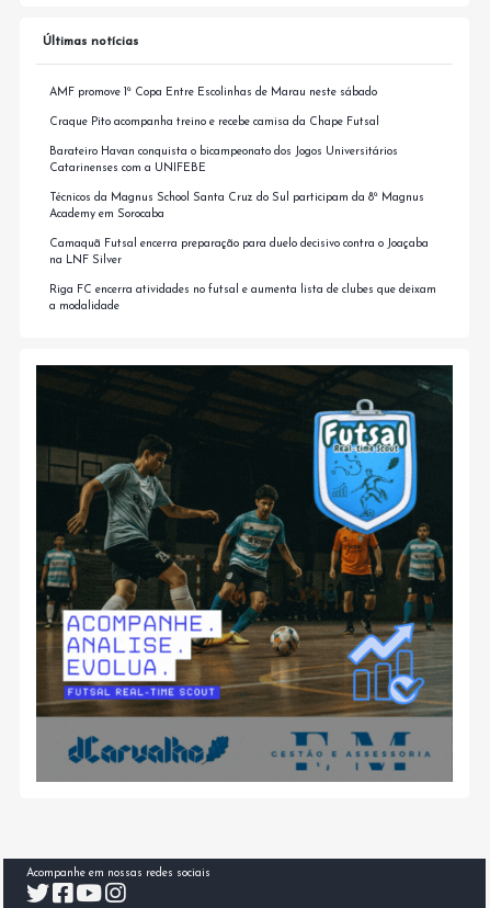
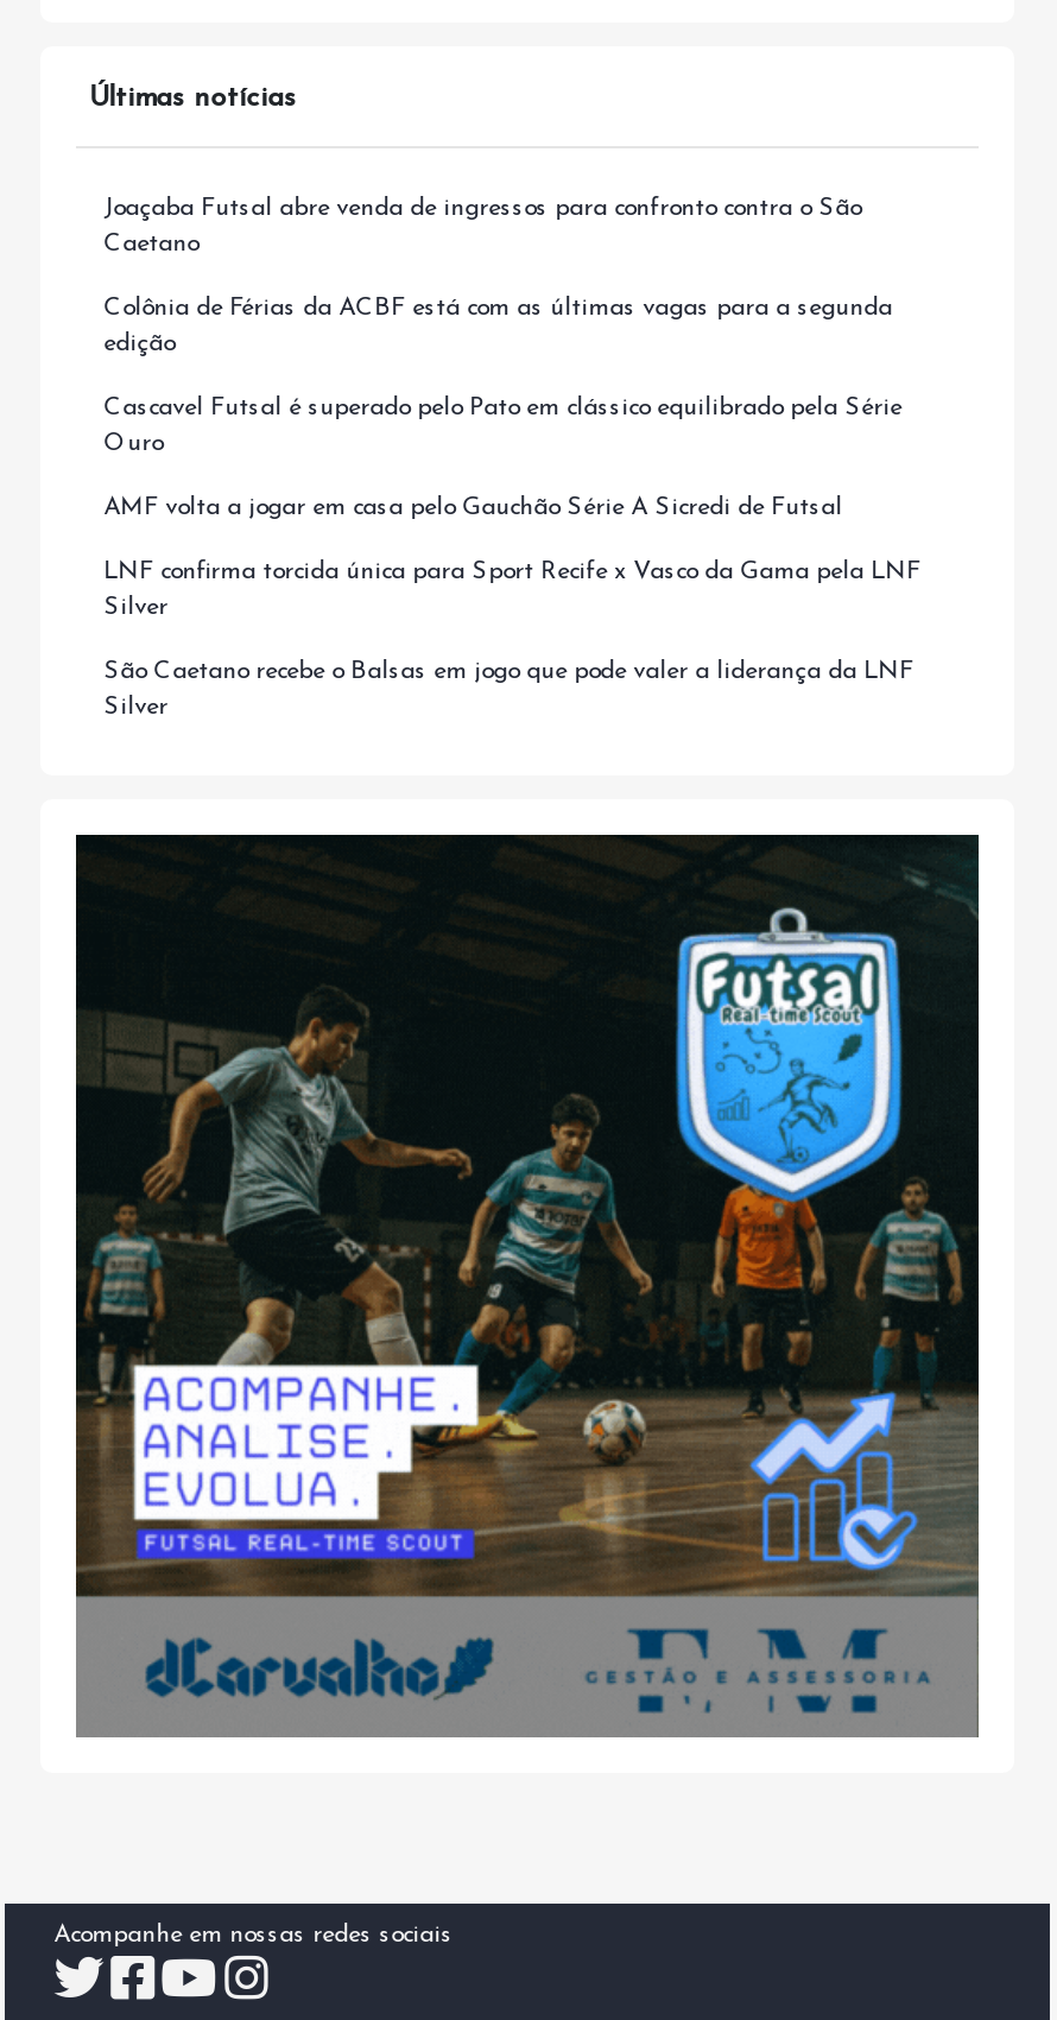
[49,87,377,99] AMF promove 1ª Copa Entre Escolinhas de Marau neste sábado -> [104,196,861,258] Joaçaba Futsal abre venda de ingressos para confronto contra o São | Caetano
[49,116,379,129] Craque Pito acompanha treino e recebe camisa da Chape Futsal -> [104,296,892,358] Colônia de Férias da ACBF está com as últimas vagas para a segunda | edição
[49,146,397,175] Barateiro Havan conquista o bicampeonato dos Jogos Universitários | Catarinenses com a UNIFEBE -> [104,396,902,458] Cascavel Futsal é superado pelo Pato em clássico equilibrado pela Série | Ouro
[49,192,424,221] Técnicos da Magnus School Santa Cruz do Sul participam da 8ª Magnus | Academy em Sorocaba -> [104,496,842,522] AMF volta a jogar em casa pelo Gauchão Série A Sicredi de Futsal
[49,238,428,267] Camaquã Futsal encerra preparação para duelo decisivo contra o Joaçaba | na LNF Silver -> [104,560,921,622] LNF confirma torcida única para Sport Recife x Vasco da Gama pela LNF | Silver
[49,284,436,313] Riga FC encerra atividades no futsal e aumenta lista de clubes que deixam | a modalidade -> [104,660,914,721] São Caetano recebe o Balsas em jogo que pode valer a liderança da LNF | Silver

